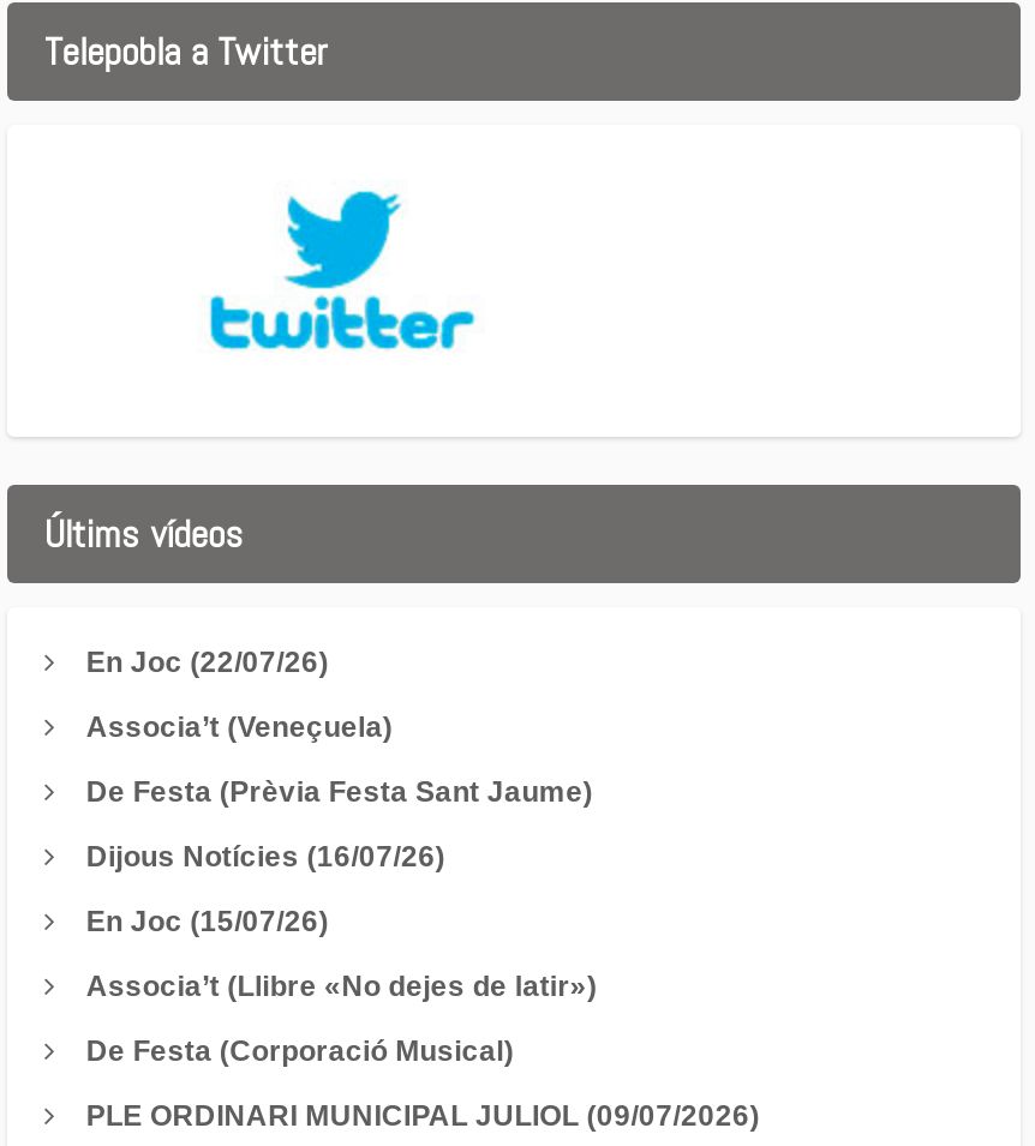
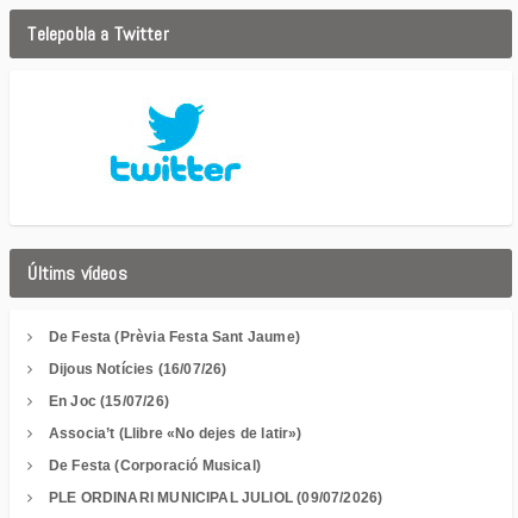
[86,647,393,745] En Joc (22/07/26) | Associa’t (Veneçuela) -> none

